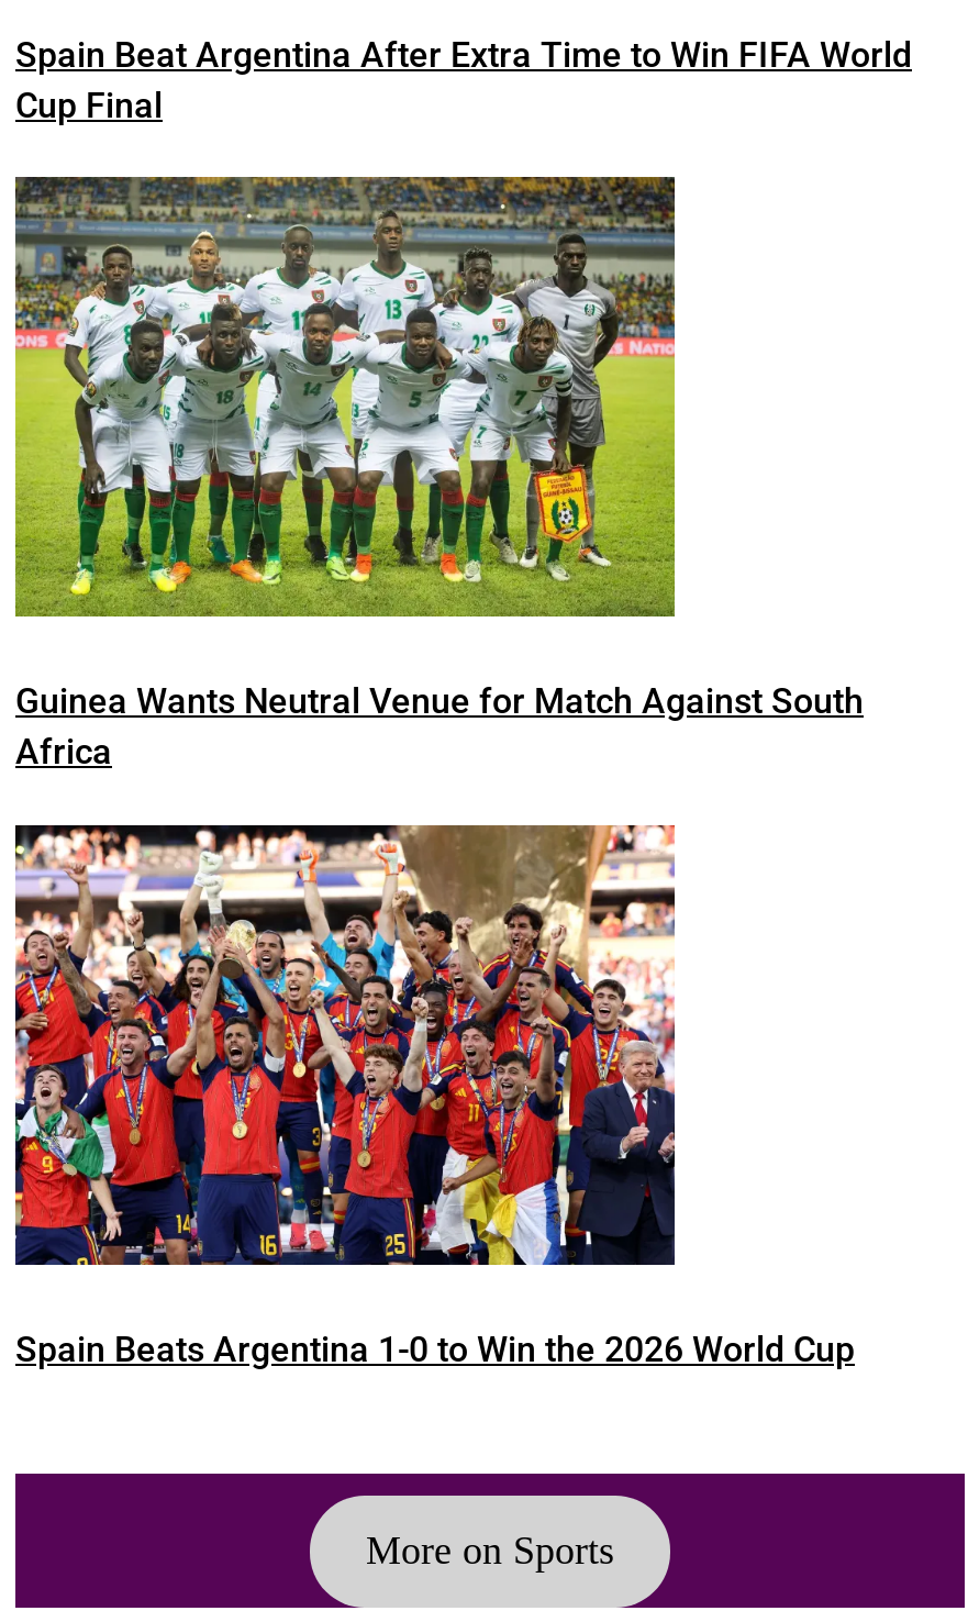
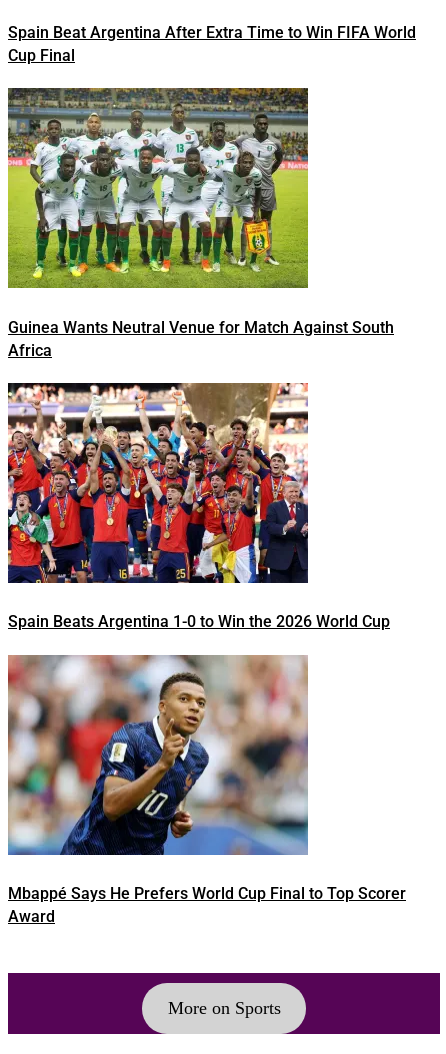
none -> [7,654,406,926] [image] | Mbappé Says He Prefers World Cup Final to Top Scorer | Award

